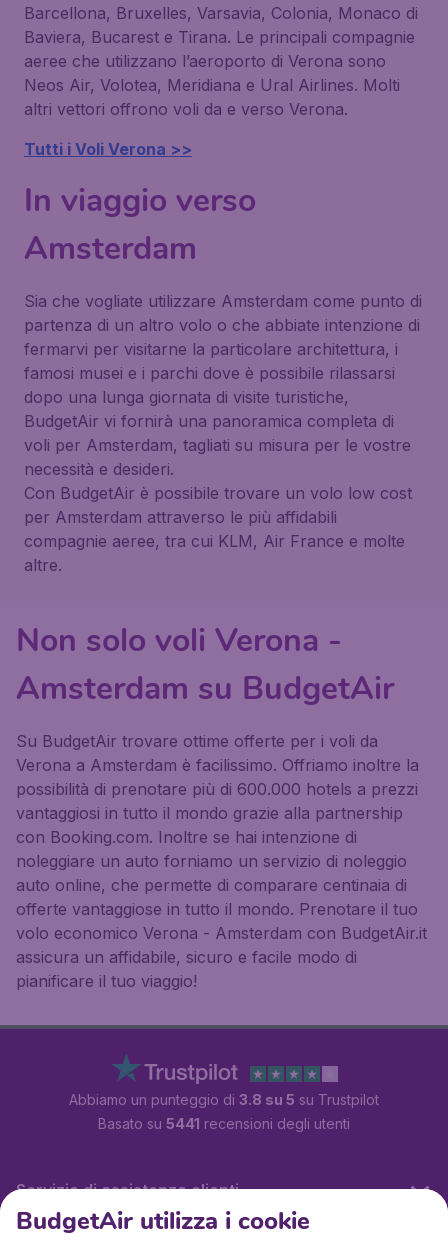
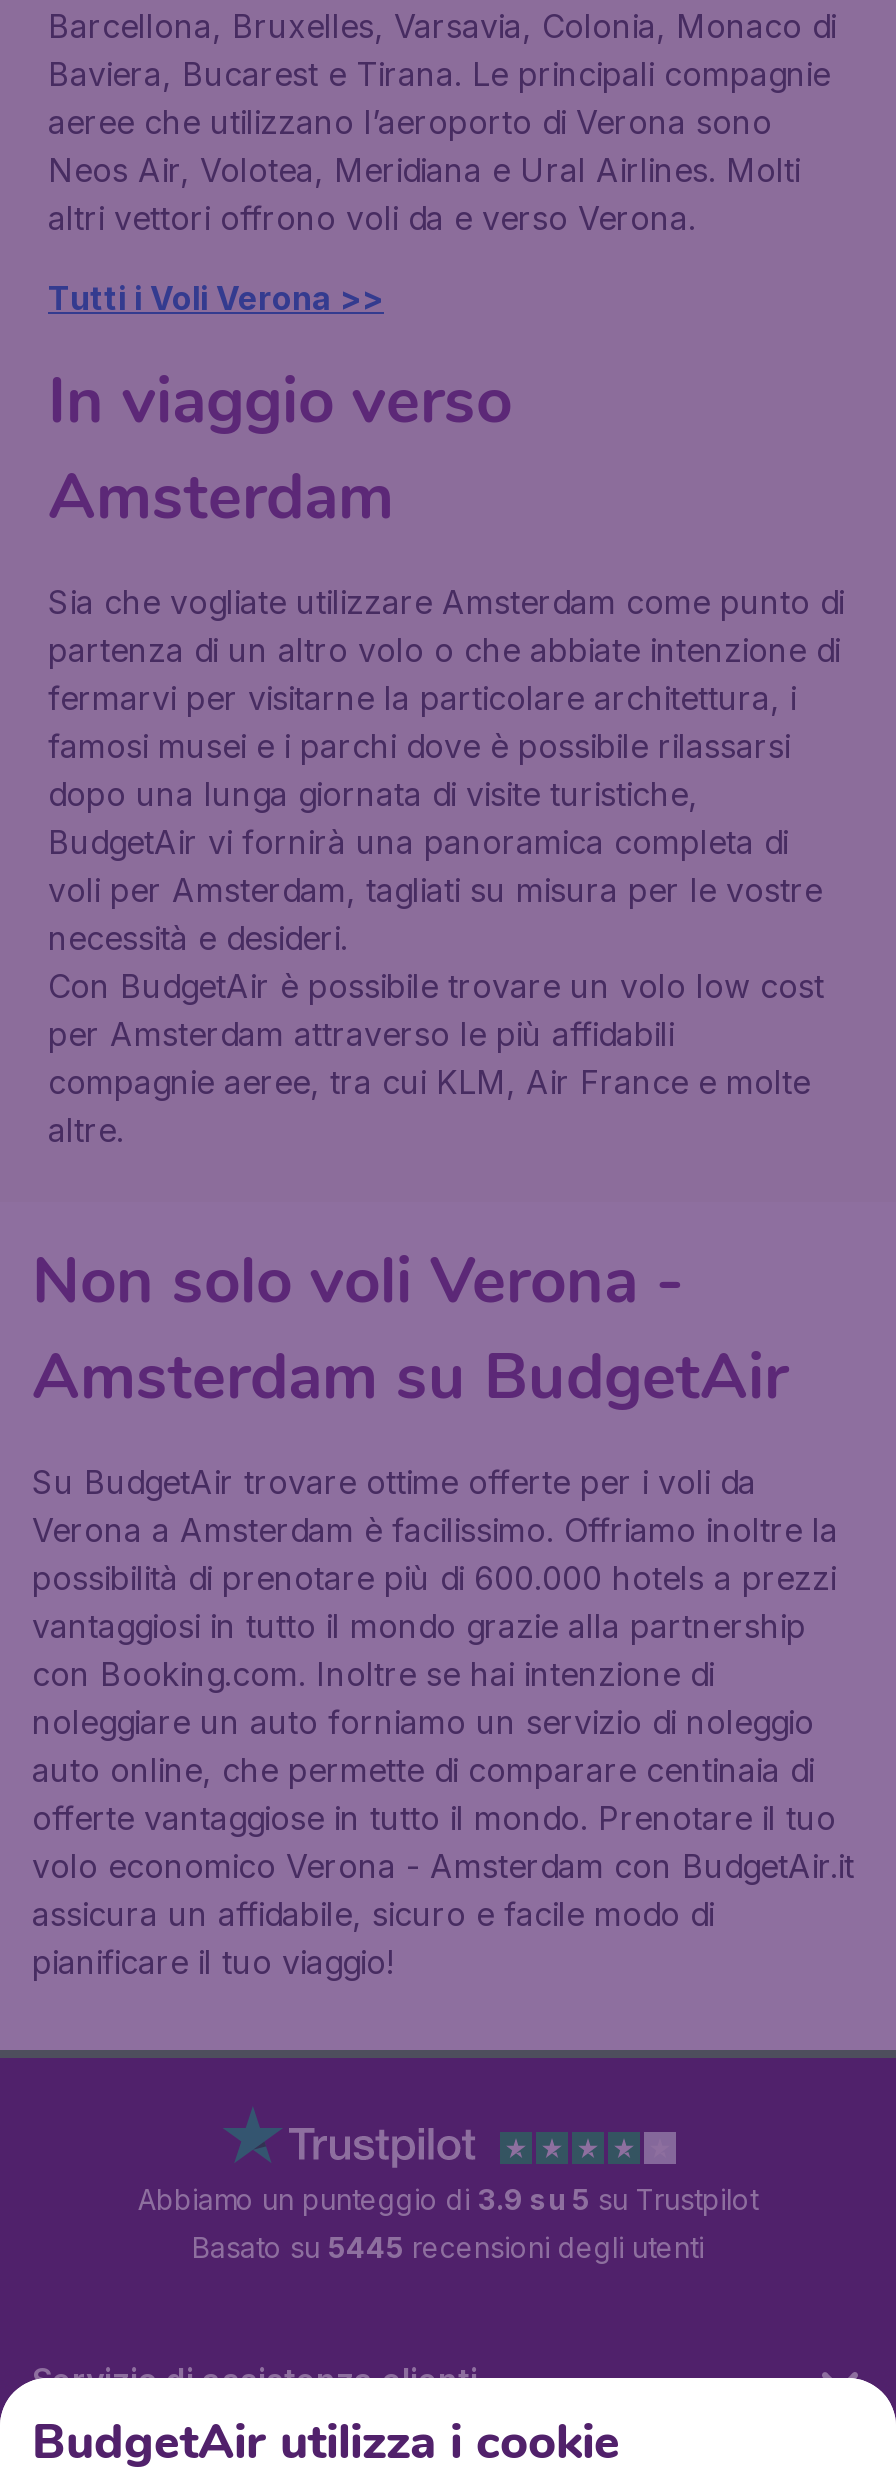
[69,1091,379,1108] Abbiamo un punteggio di 3.8 su 5 su Trustpilot -> [138,2182,758,2216] Abbiamo un punteggio di 3.9 su 5 su Trustpilot
[98,1115,350,1132] Basato su 5441 recensioni degli utenti -> [192,2230,704,2264] Basato su 5445 recensioni degli utenti

